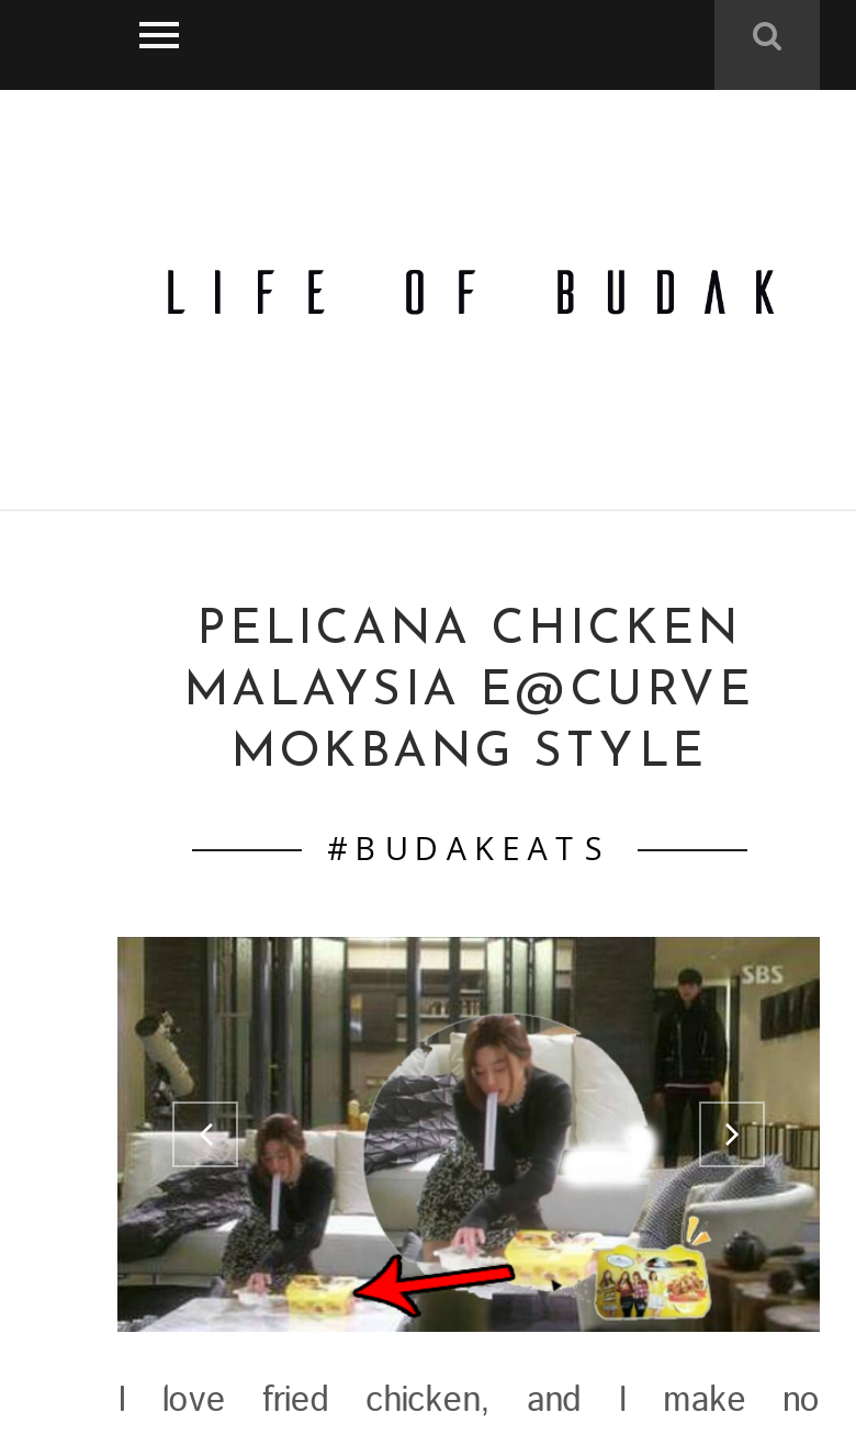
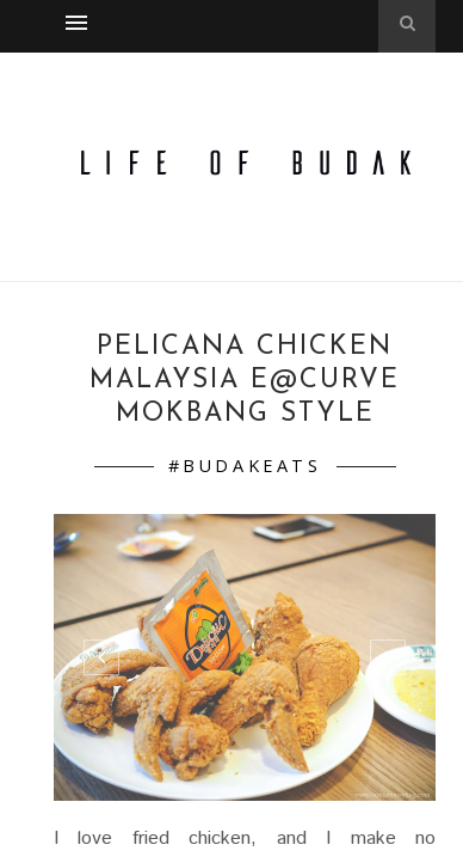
[115,935,822,1334] [image] -> [53,513,437,802] [image]

